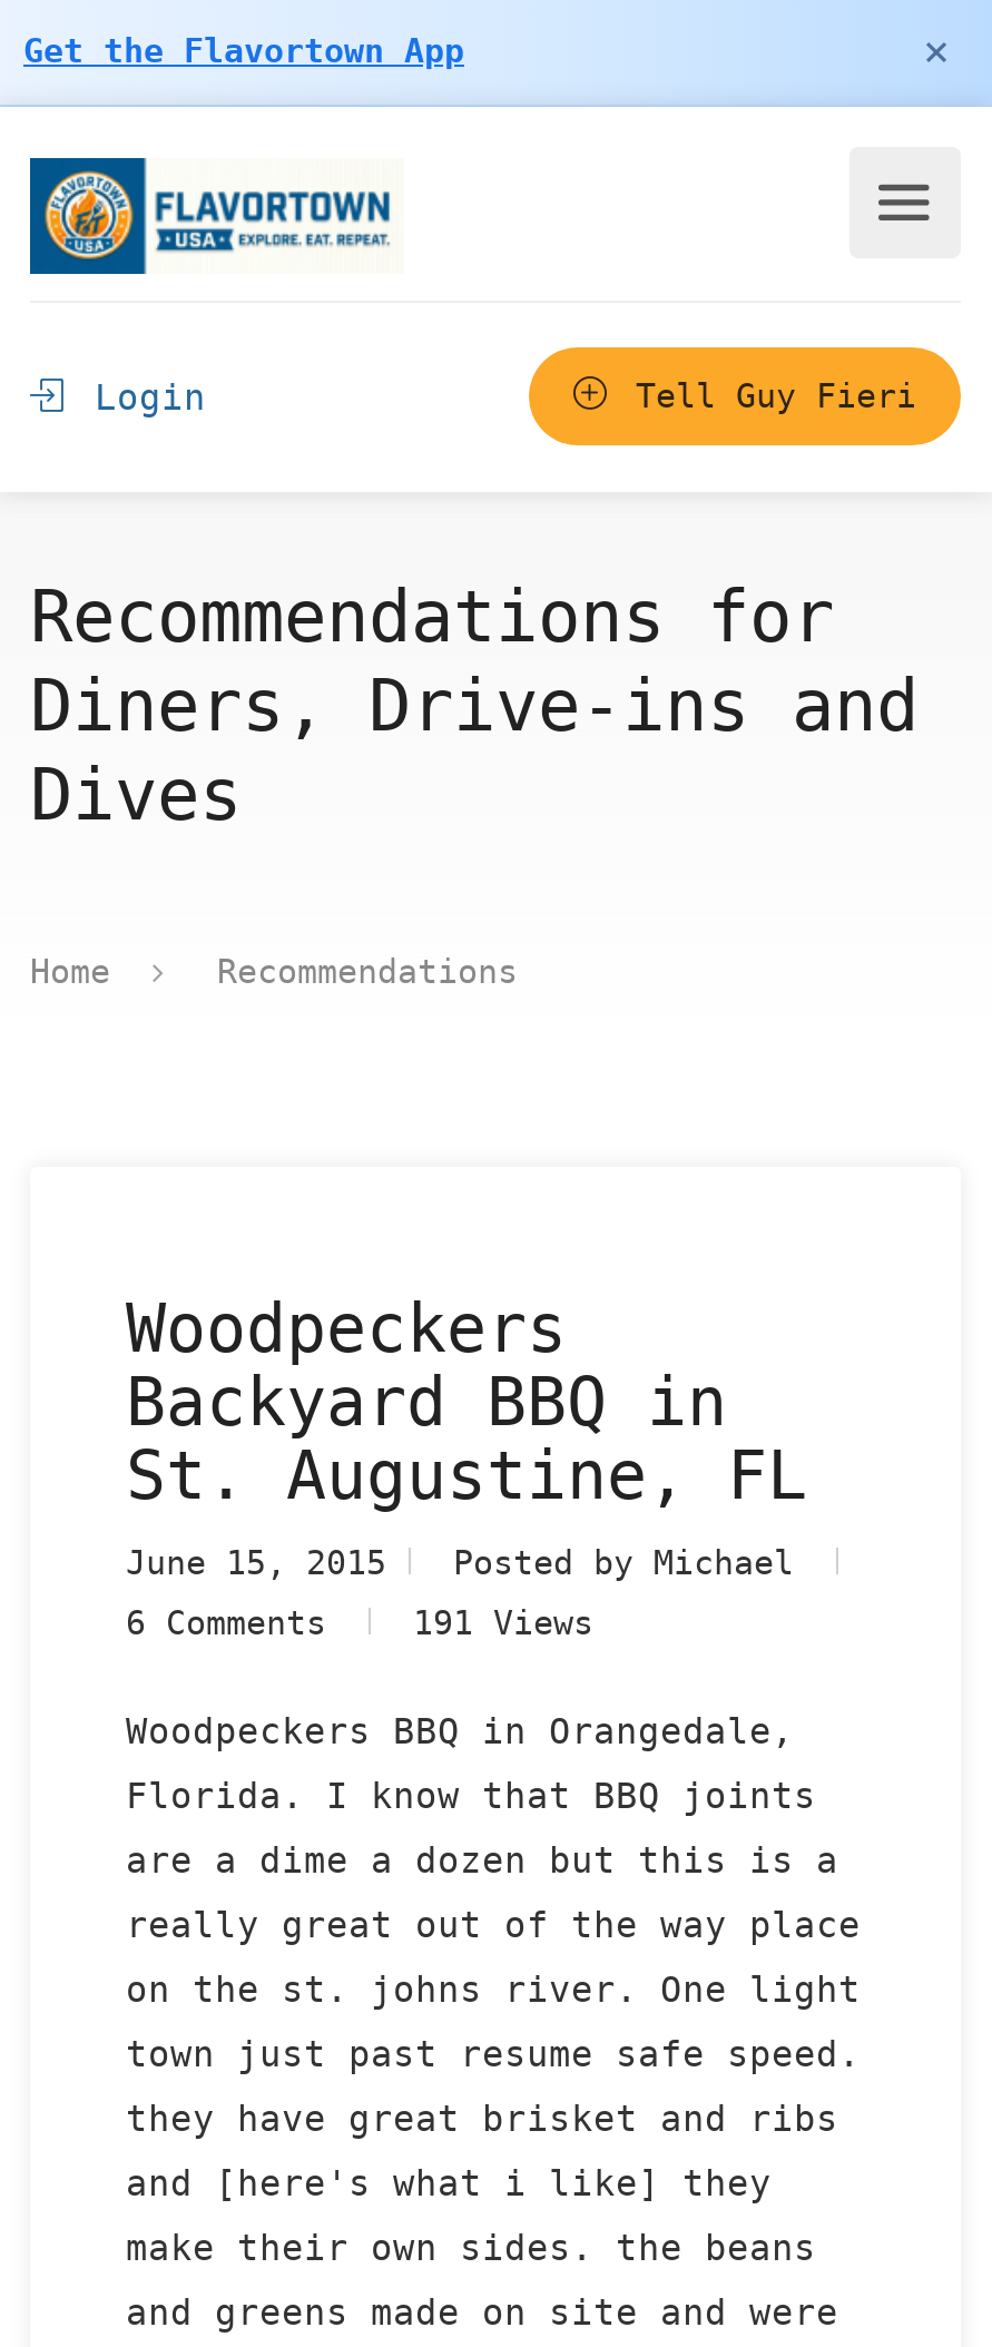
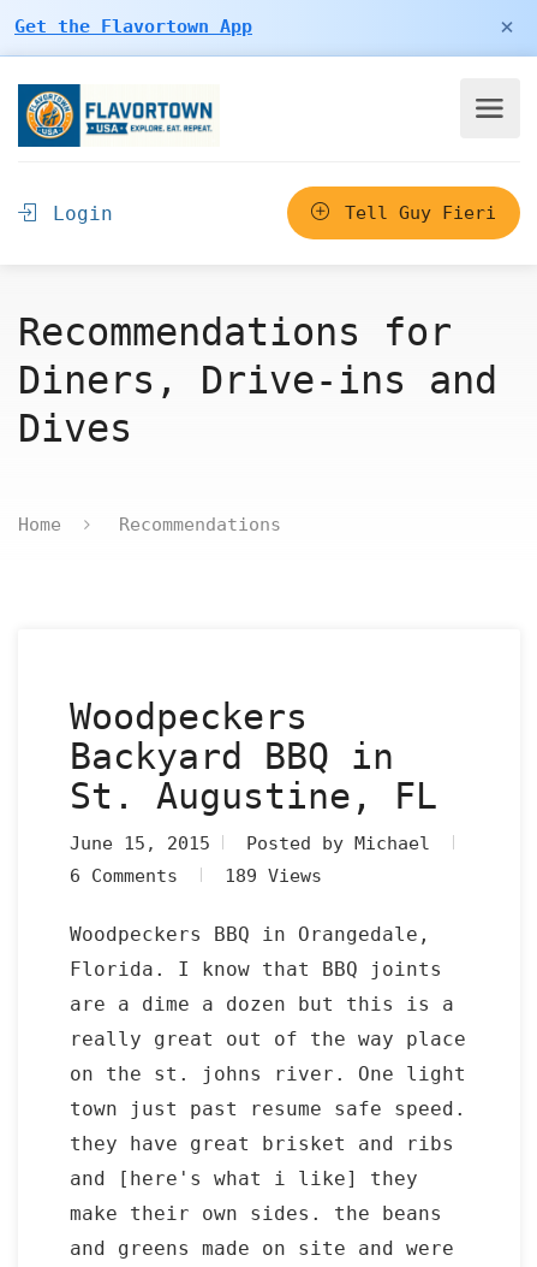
[413,1603,593,1643] 191 Views -> [225,865,322,887] 189 Views

